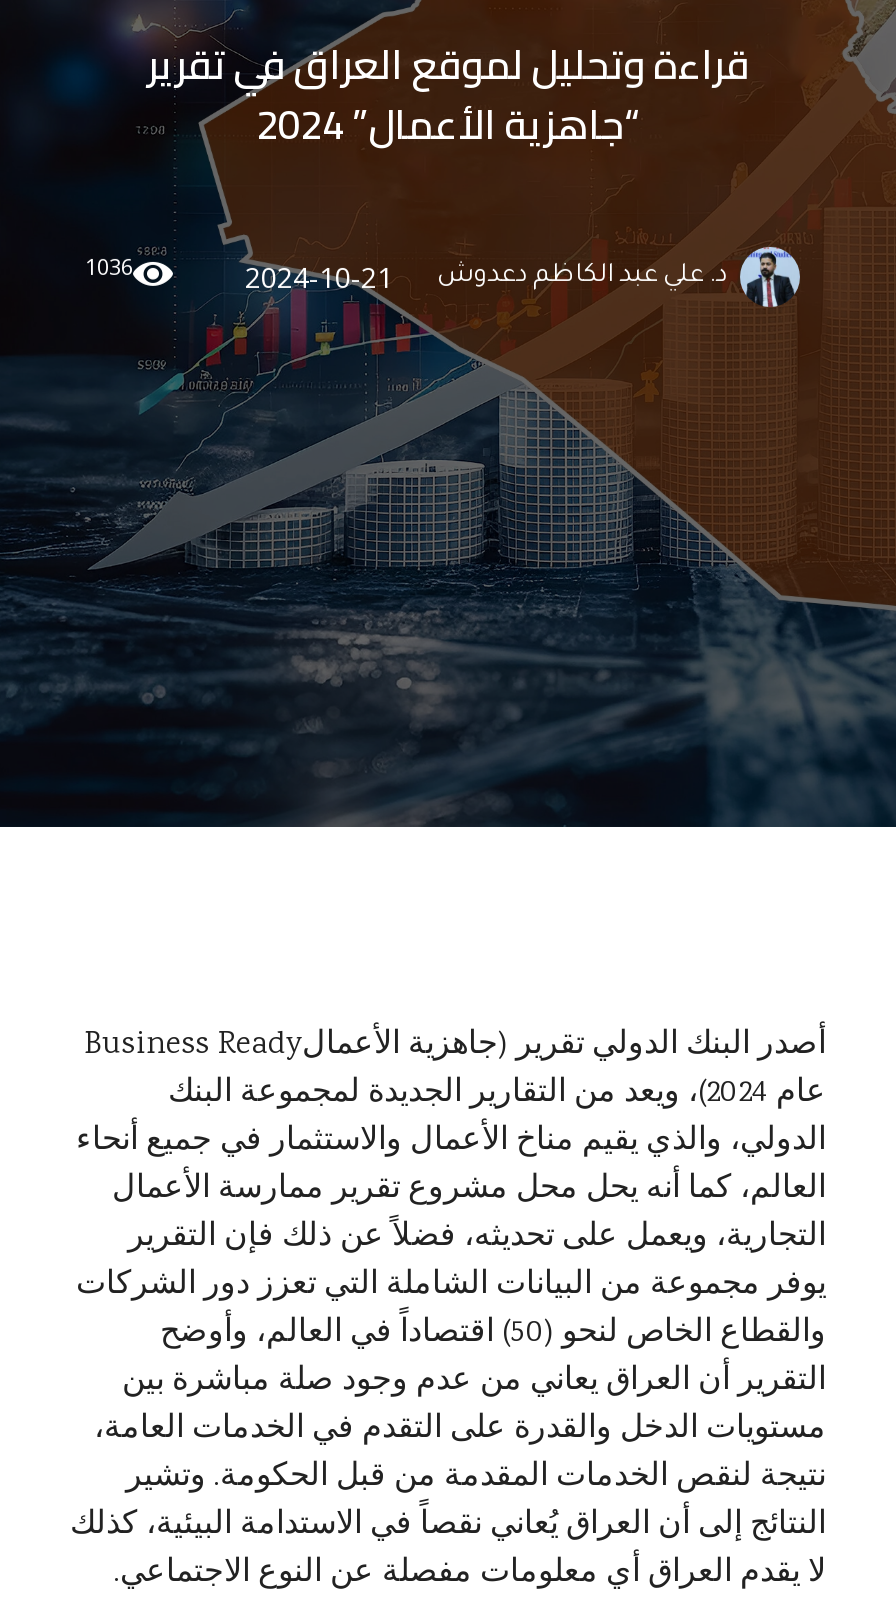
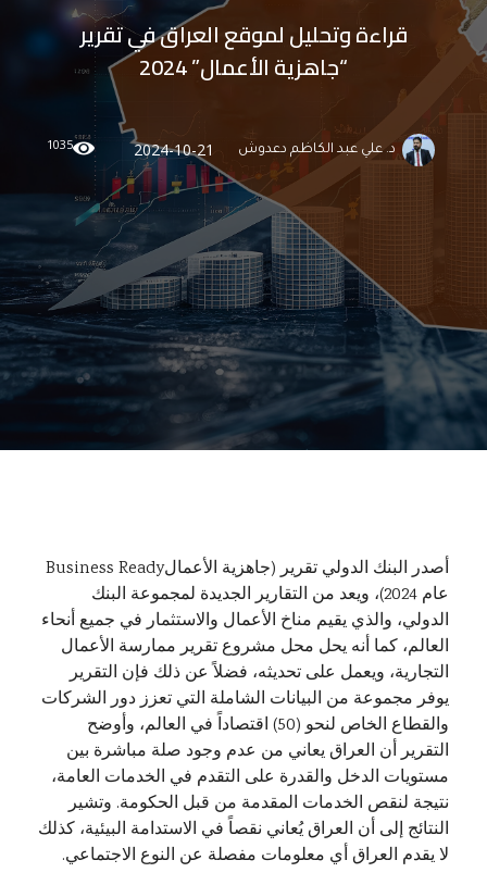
[85,250,133,280] 1036 -> [46,136,72,152] 1035

